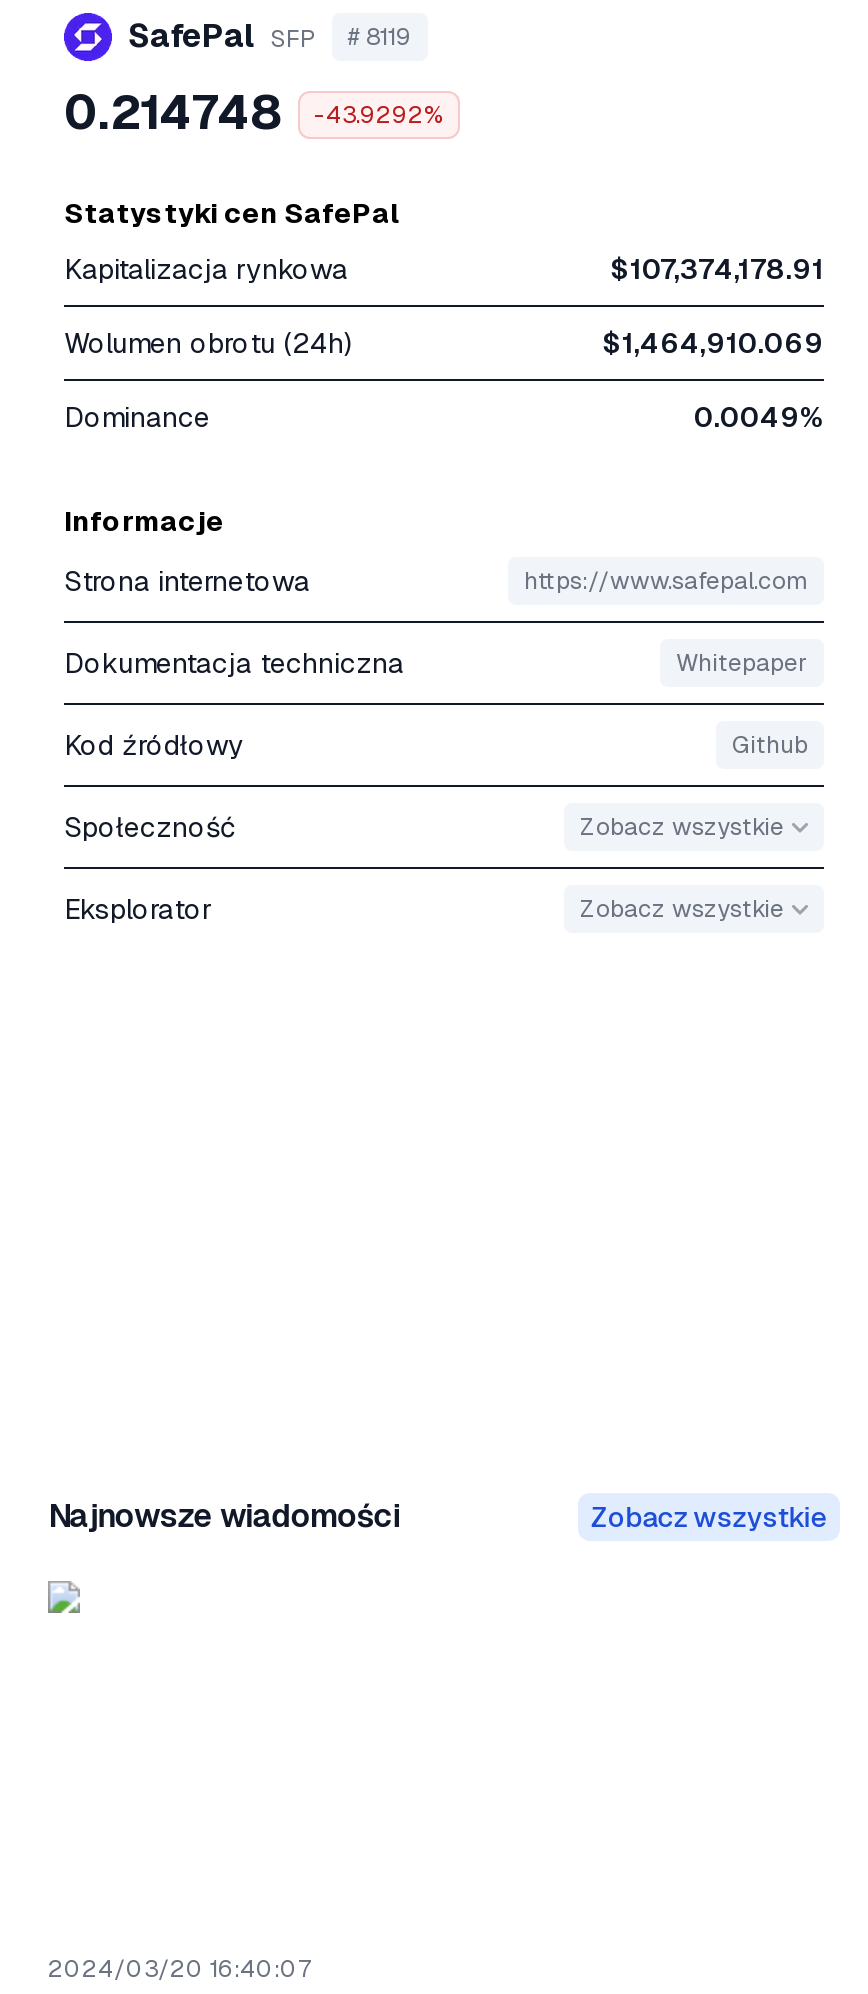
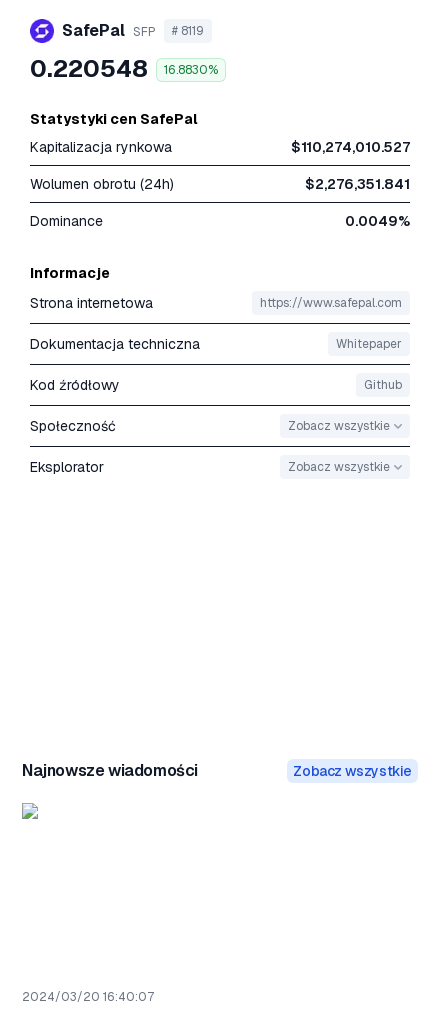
[64,81,282,143] 0.214748 -> [30,53,148,84] 0.220548
[314,99,444,131] -43.9292% -> [164,62,218,78] 16.8830%
[610,251,824,287] $107,374,178.91 -> [291,138,410,156] $110,274,010.527
[602,325,824,361] $1,464,910.069 -> [305,175,410,193] $2,276,351.841

